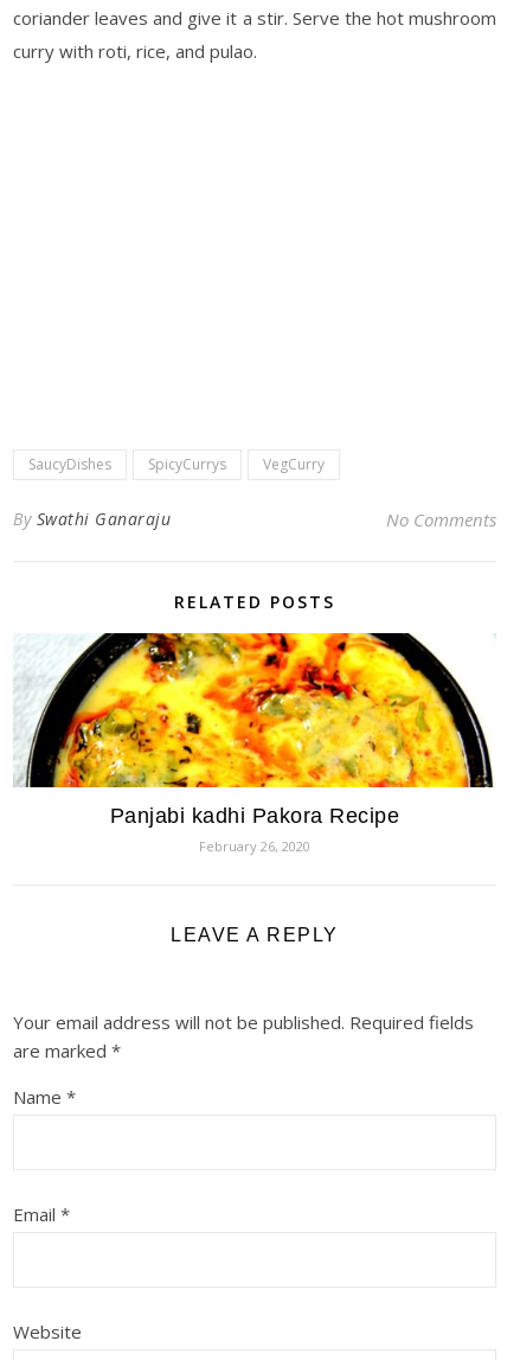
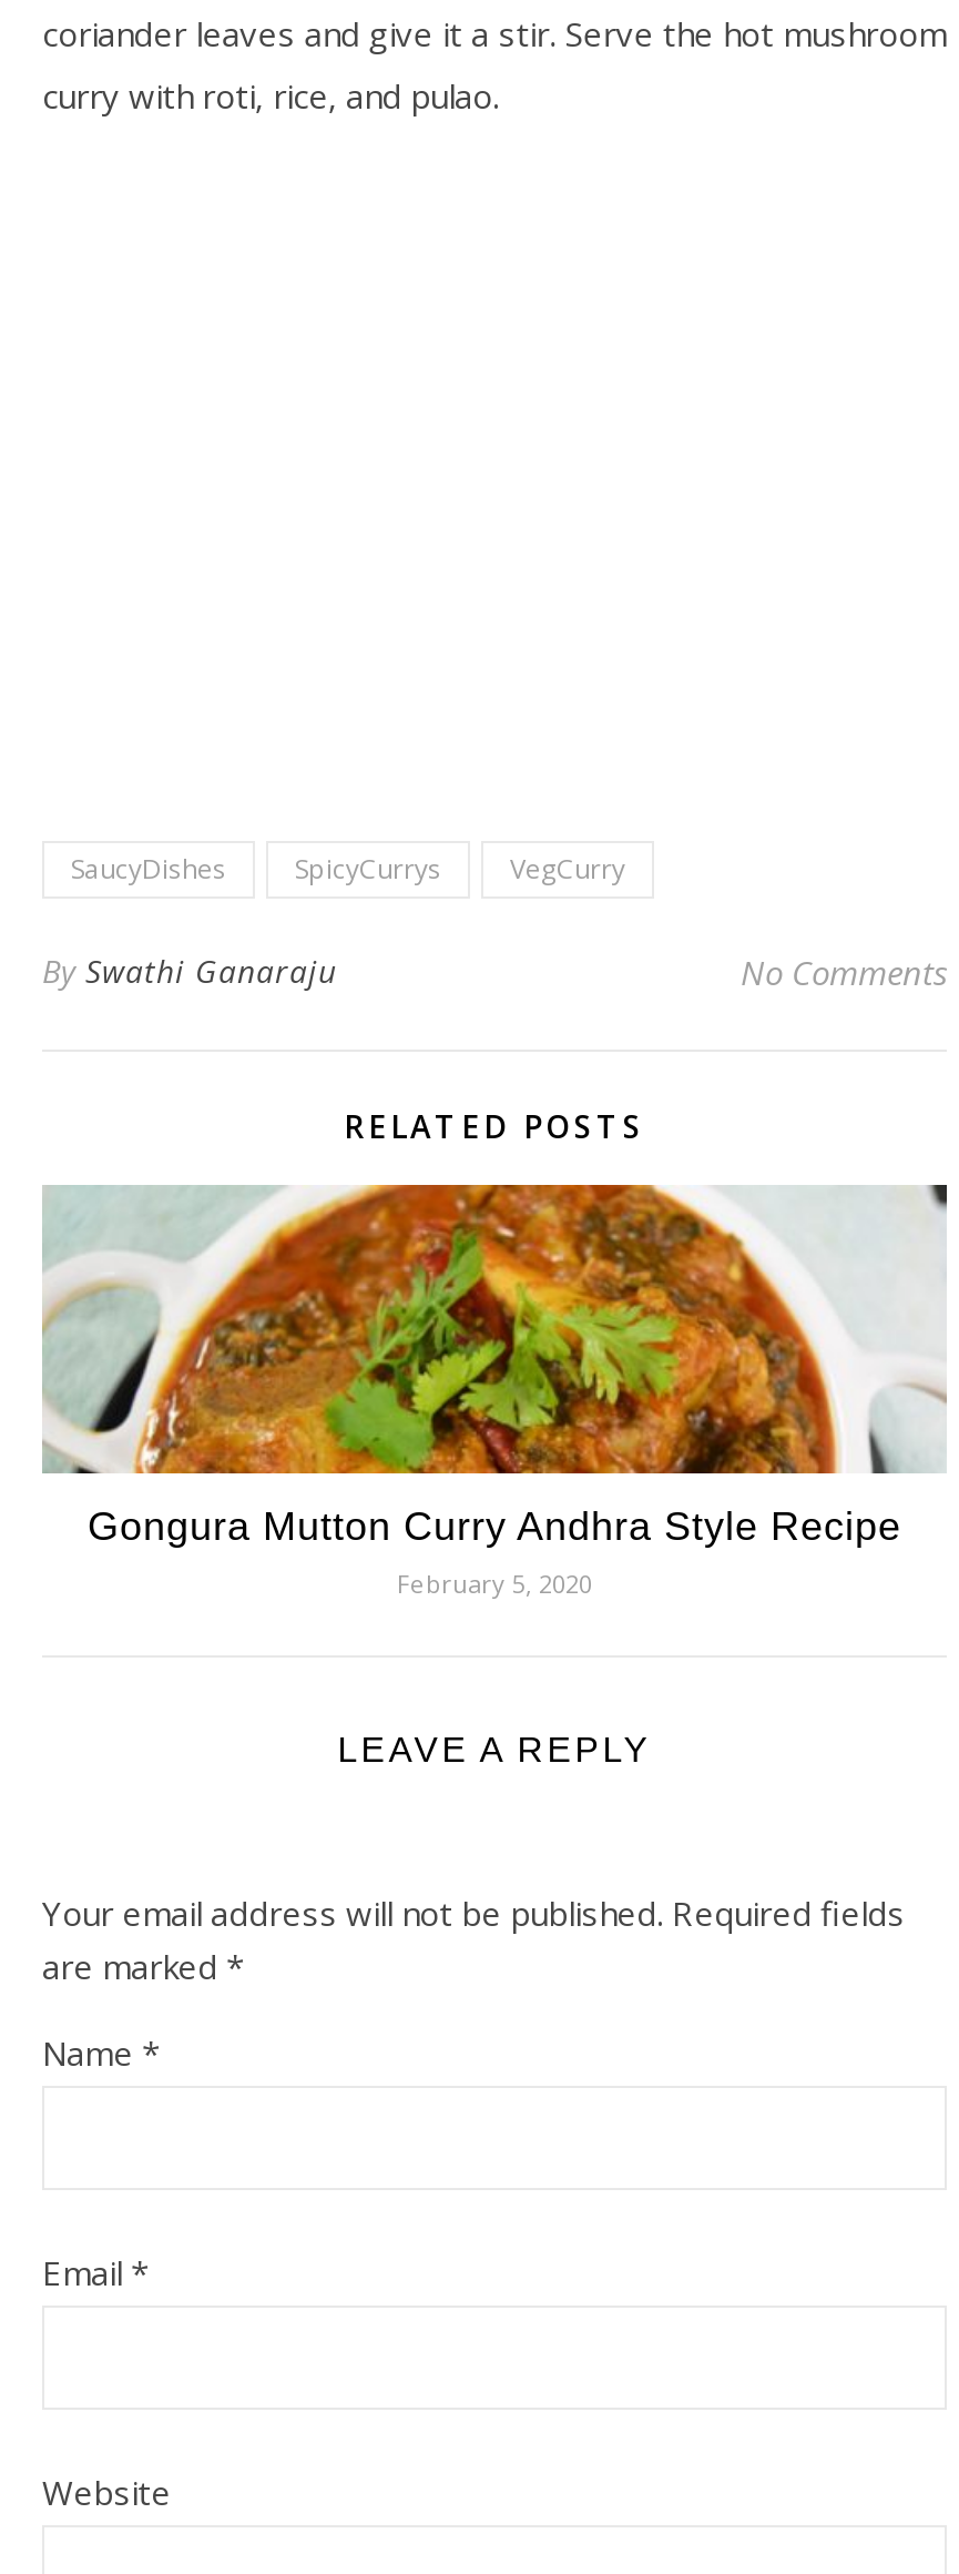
[14,632,496,855] [image] | Panjabi kadhi Pakora Recipe | February 26, 2020 -> [42,1183,949,1601] [image] | Gongura Mutton Curry Andhra Style Recipe | February 5, 2020

